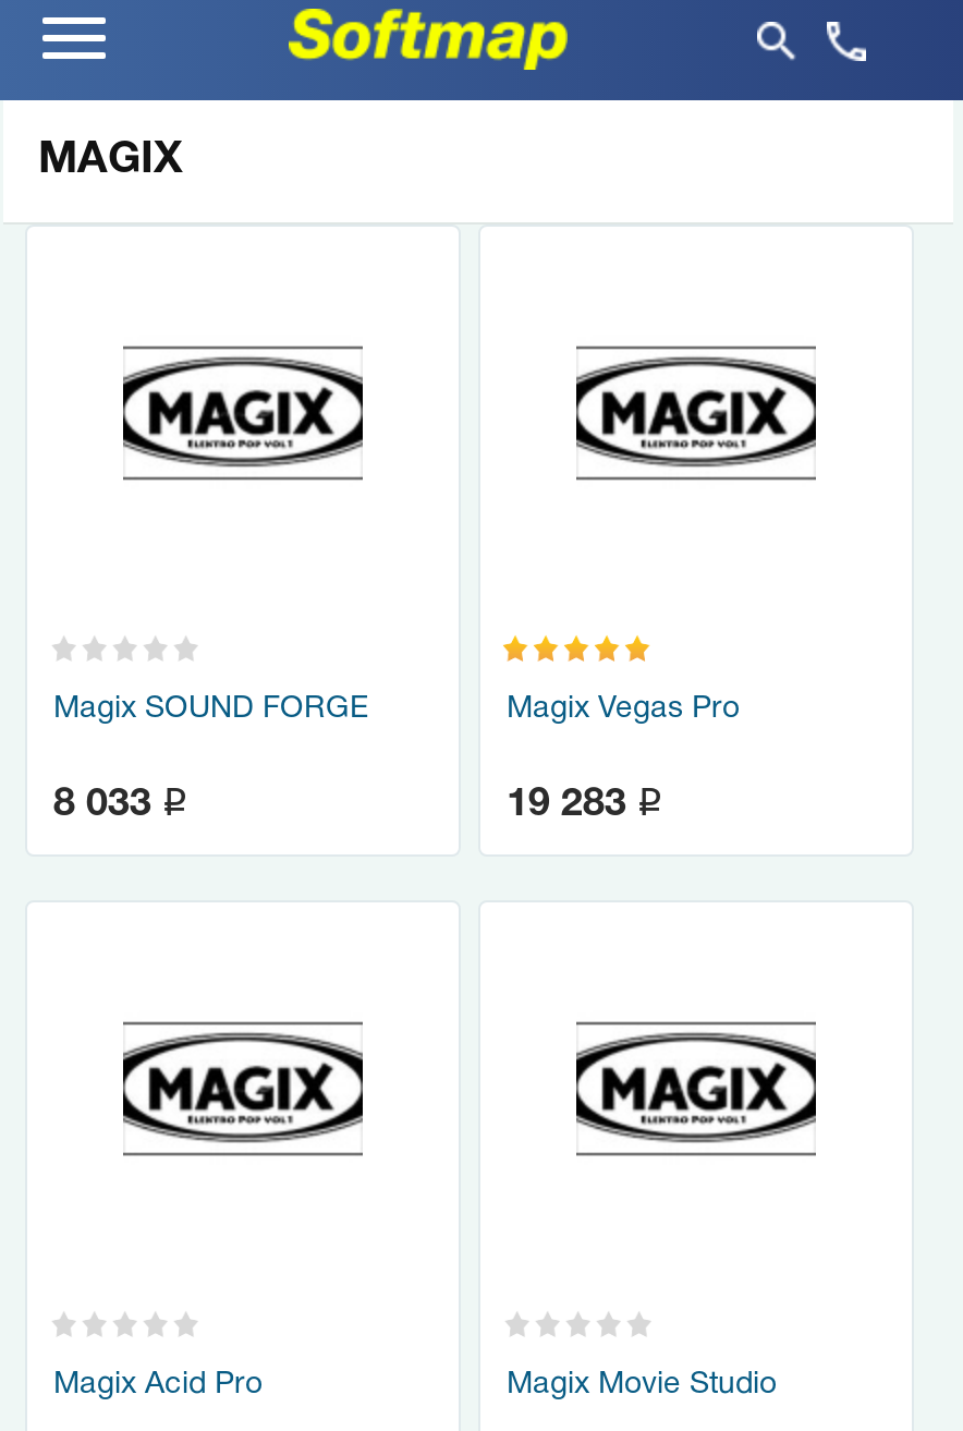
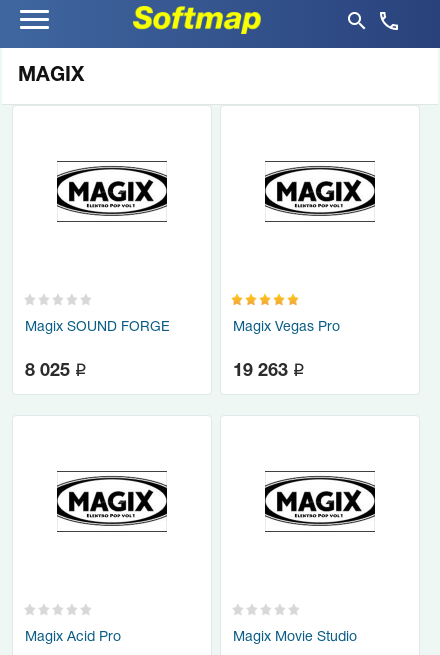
[53,785,188,826] 8 033 q -> [25,362,87,381] 8 025 q
[507,785,663,826] 19 283 q -> [233,362,305,381] 19 263 q

